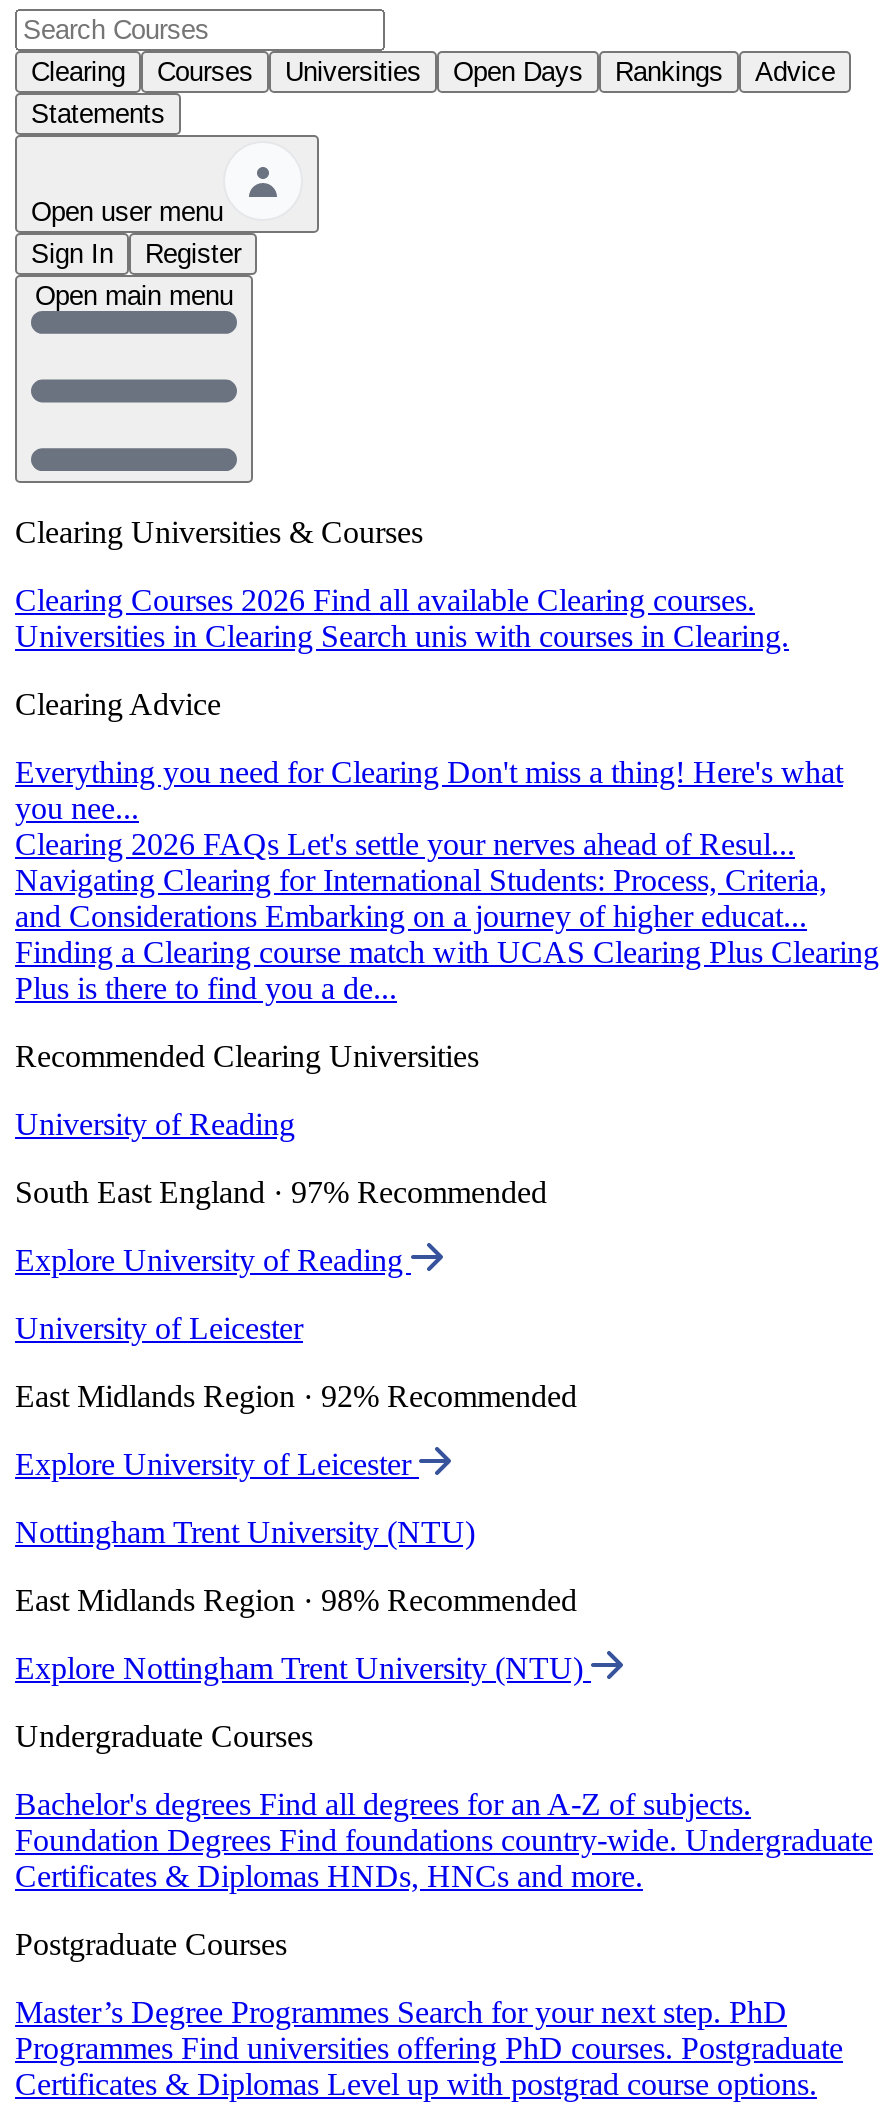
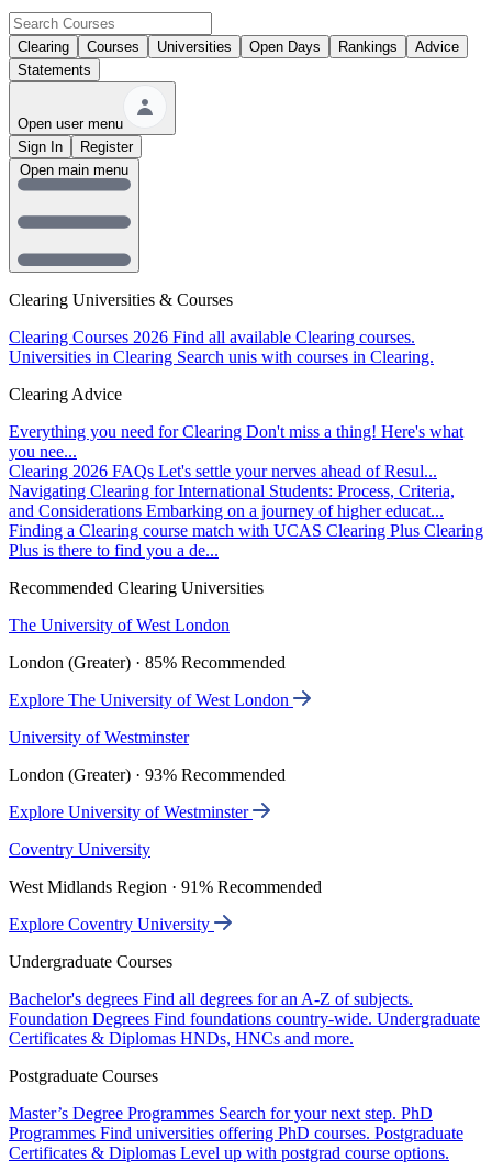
[15,1107,295,1141] University of Reading -> [9,616,230,634] The University of West London
[15,1175,547,1209] South East England · 97% Recommended -> [9,653,286,672] London (Greater) · 85% Recommended
[15,1243,411,1277] Explore University of Reading -> [9,691,293,709] Explore The University of West London
[15,1311,303,1345] University of Leicester -> [9,728,189,747] University of Westminster
[15,1379,577,1413] East Midlands Region · 92% Recommended -> [9,765,286,784] London (Greater) · 93% Recommended
[15,1447,419,1481] Explore University of Leicester -> [9,803,253,821] Explore University of Westminster
[15,1515,475,1549] Nottingham Trent University (NTU) -> [9,840,150,859] Coventry University
[15,1583,577,1617] East Midlands Region · 98% Recommended -> [9,877,322,896] West Midlands Region · 91% Recommended
[15,1651,591,1685] Explore Nottingham Trent University (NTU) -> [9,915,214,934] Explore Coventry University

